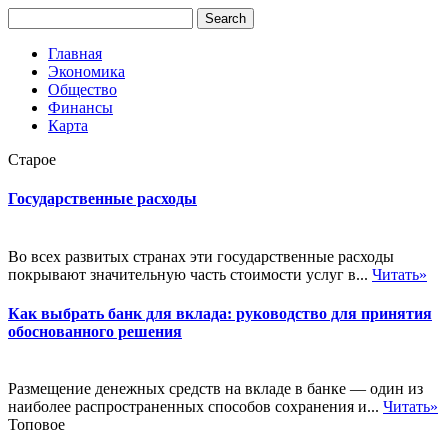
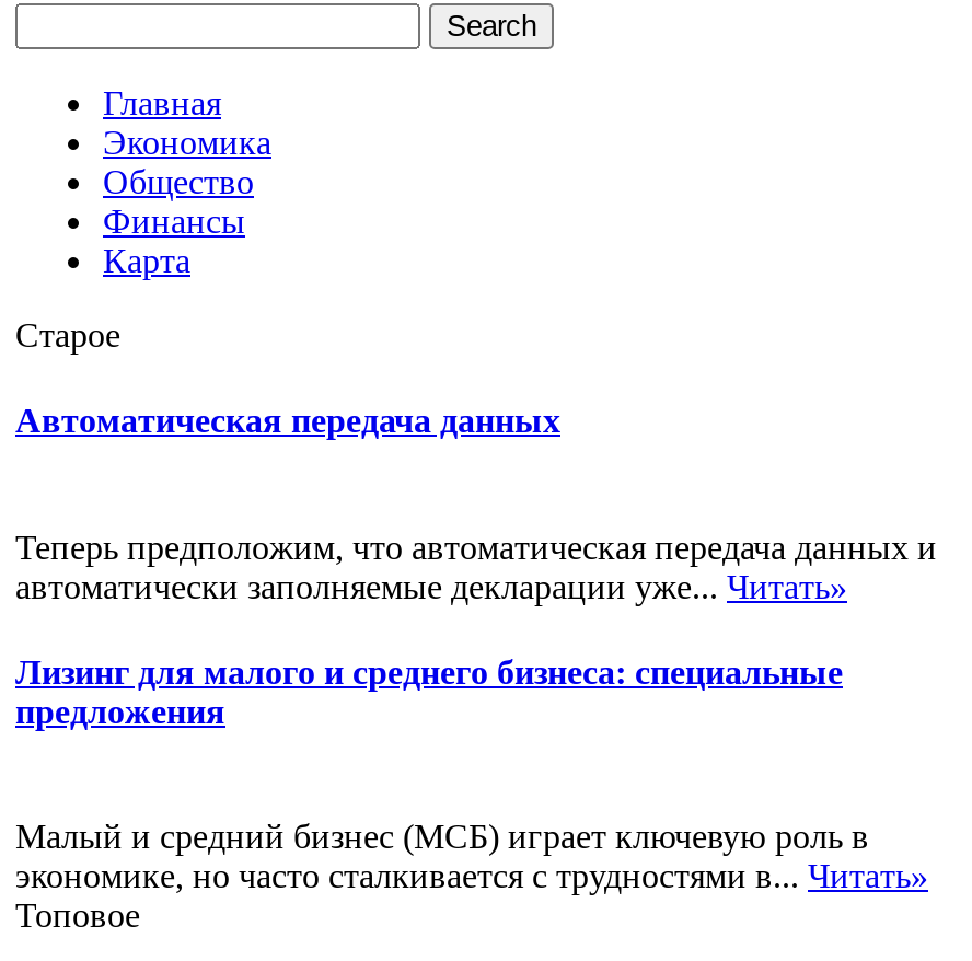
[8,190,197,207] Государственные расходы -> [15,402,560,440] Автоматическая передача данных
[8,247,427,282] Во всех развитых странах эти государственные расходы | покрывают значительную часть стоимости услуг в... Читать» -> [15,528,937,604] Теперь предположим, что автоматическая передача данных и | автоматически заполняемые декларации уже... Читать»
[8,305,432,340] Как выбрать банк для вклада: руководство для принятия | обоснованного решения -> [15,653,843,730] Лизинг для малого и среднего бизнеса: специальные | предложения
[8,380,438,415] Размещение денежных средств на вкладе в банке — один из | наиболее распространенных способов сохранения и... Читать» -> [15,818,928,894] Малый и средний бизнес (МСБ) играет ключевую роль в | экономике, но часто сталкивается с трудностями в... Читать»

